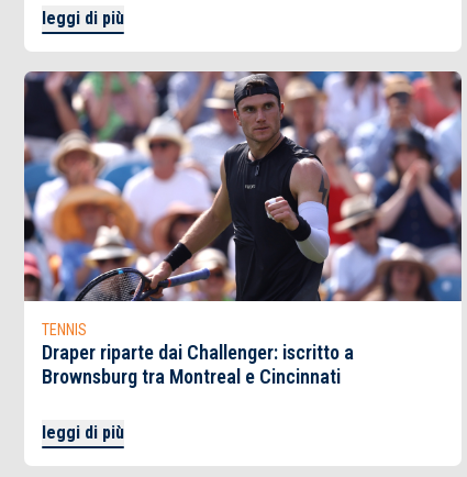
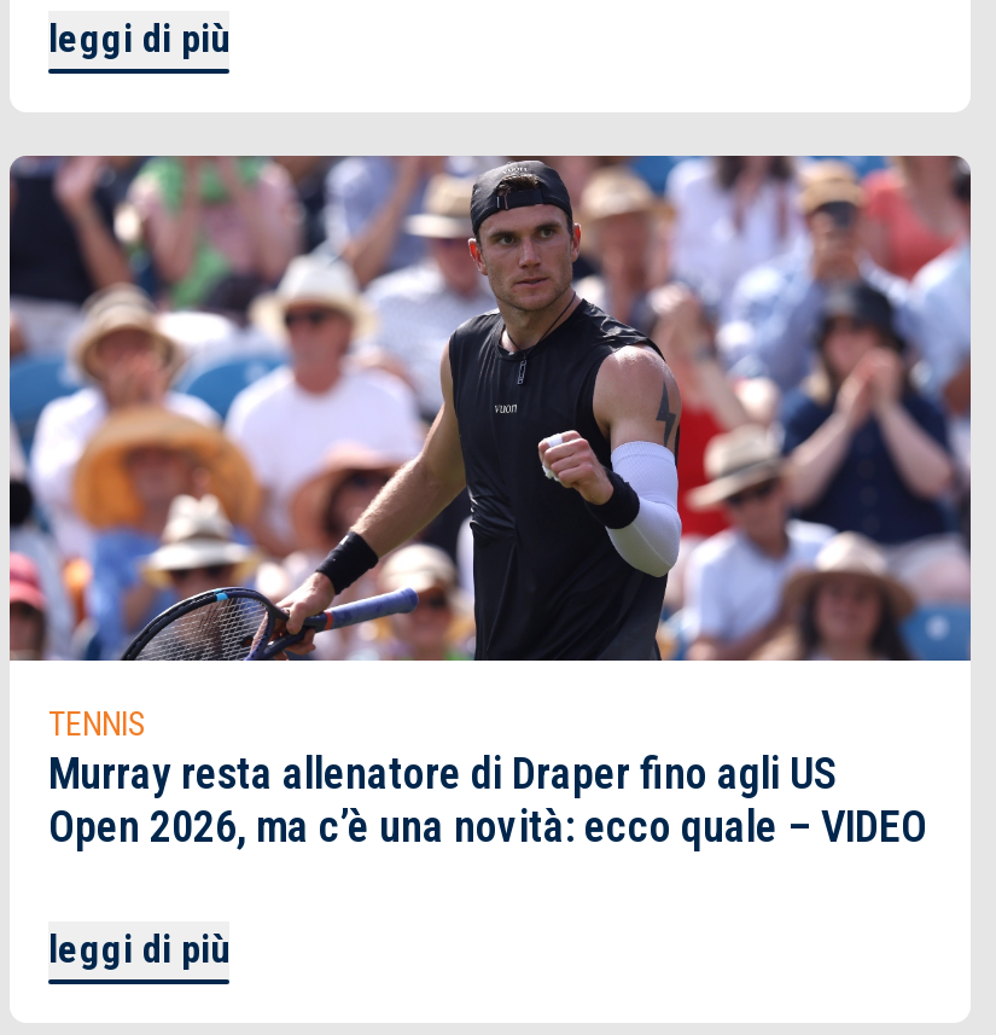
[42,340,354,388] Draper riparte dai Challenger: iscritto a | Brownsburg tra Montreal e Cincinnati -> [48,747,927,851] Murray resta allenatore di Draper fino agli US | Open 2026, ma c’è una novità: ecco quale – VIDEO

